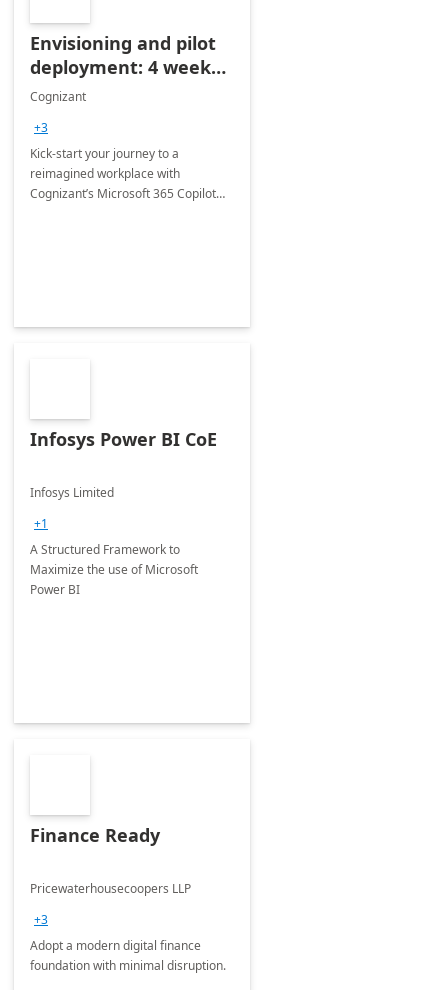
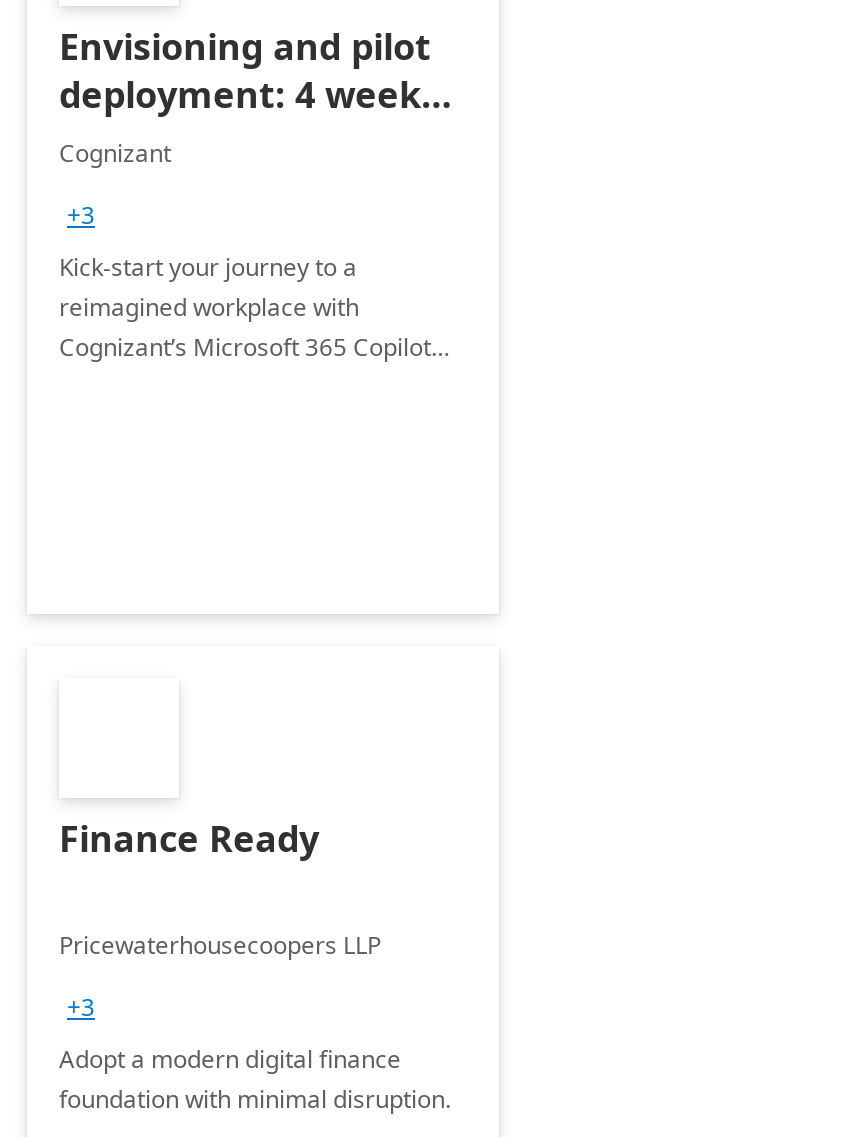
[30,427,217,598] Infosys Power BI CoE | Infosys Limited | +1 | A Structured Framework to | Maximize the use of Microsoft | Power BI -> none

